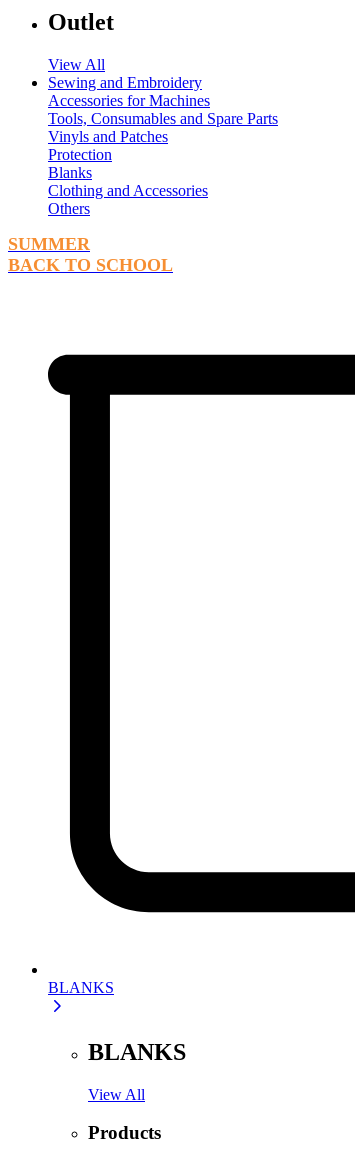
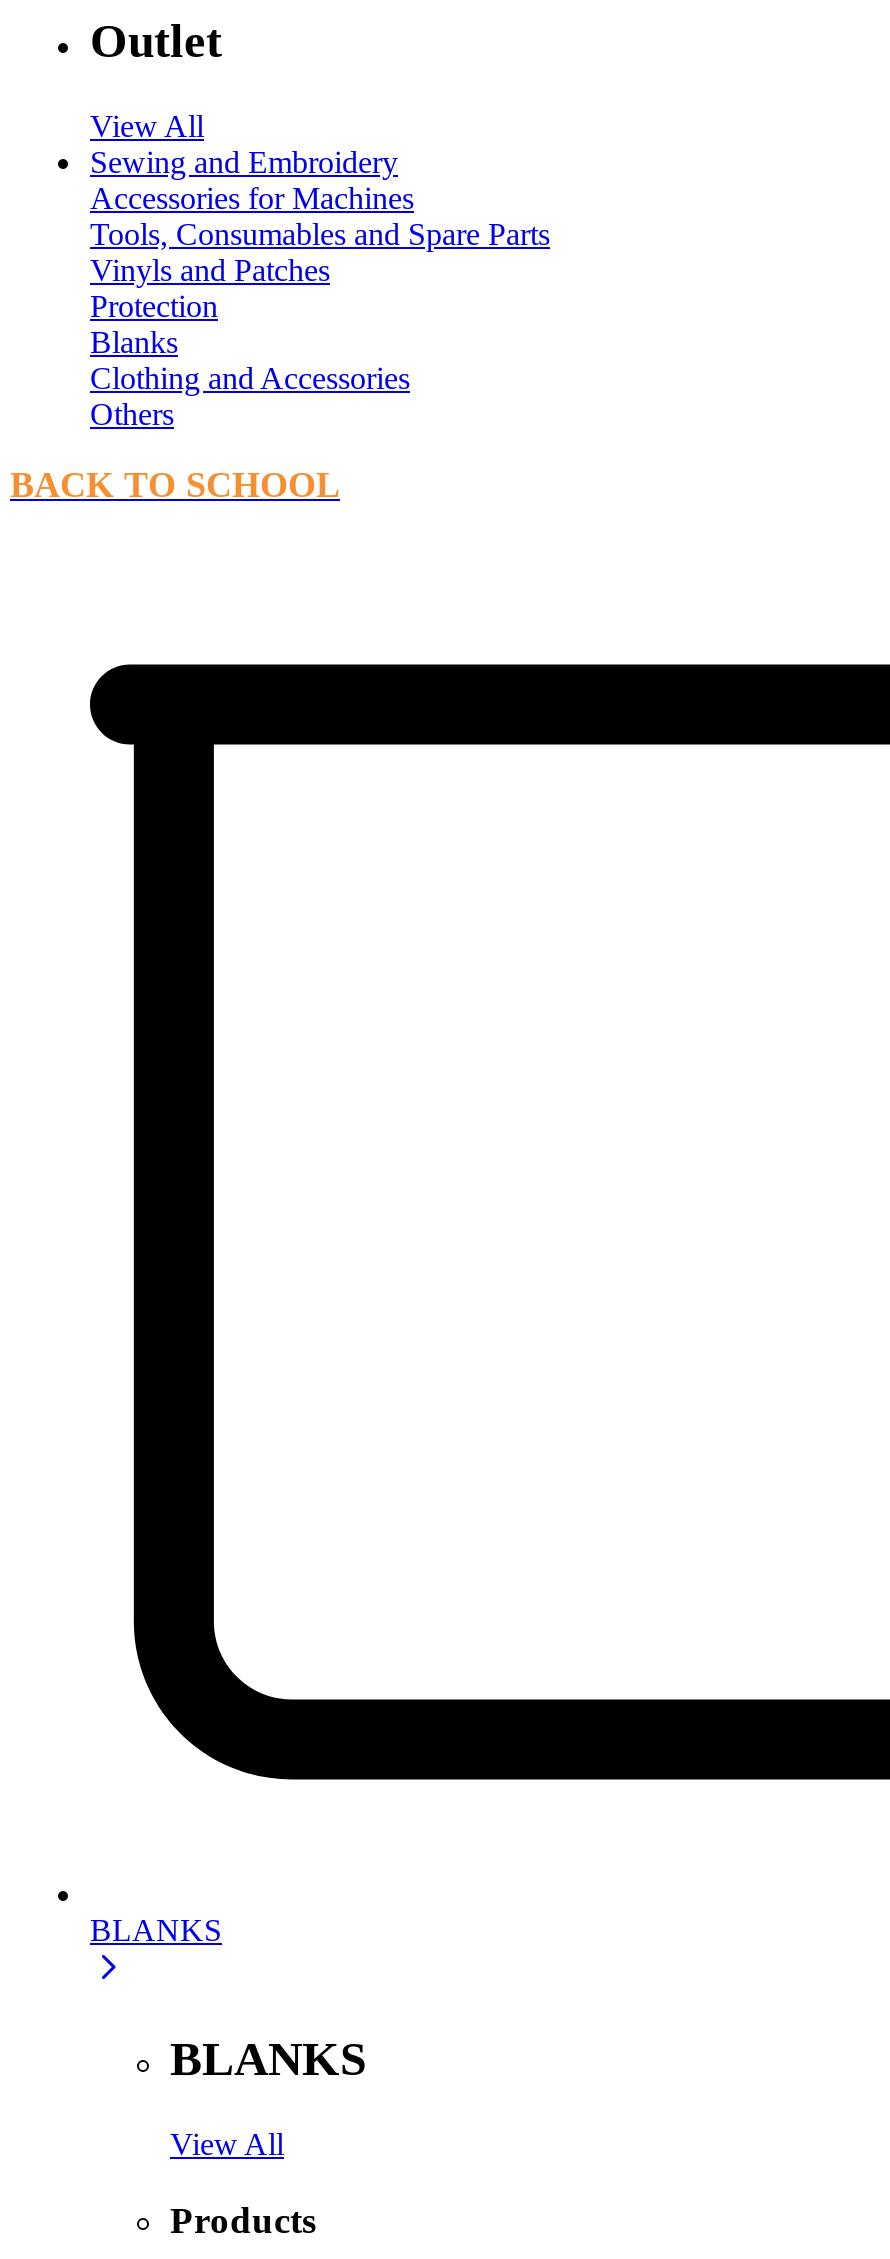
[8,234,90,254] SUMMER -> none

